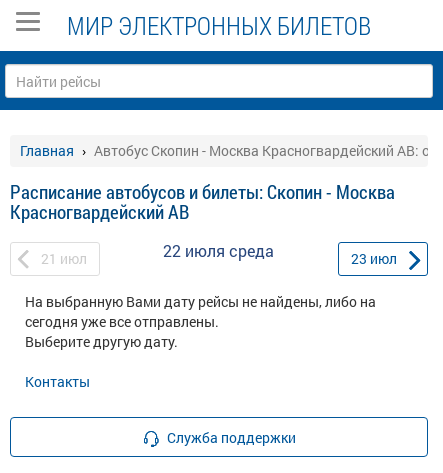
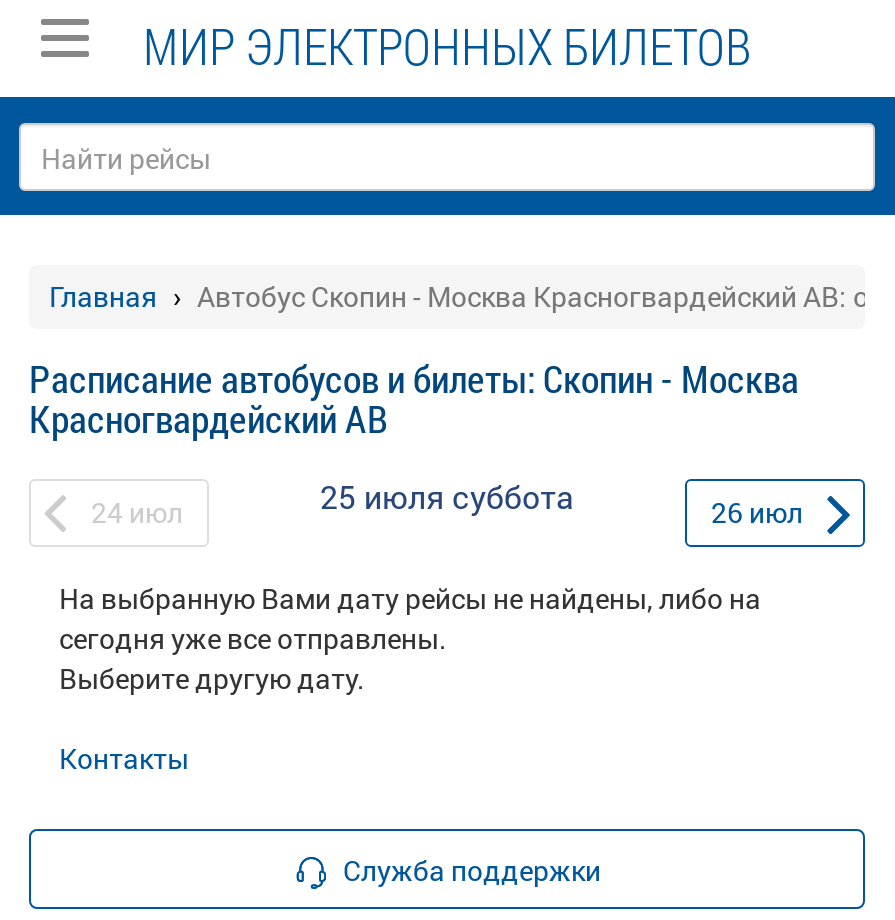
[163,240,274,261] 22 июля среда -> [320,475,574,517] 25 июля суббота
[41,249,87,268] 21 июл -> [91,493,183,531] 24 июл
[351,249,397,268] 23 июл -> [711,493,803,531] 26 июл

